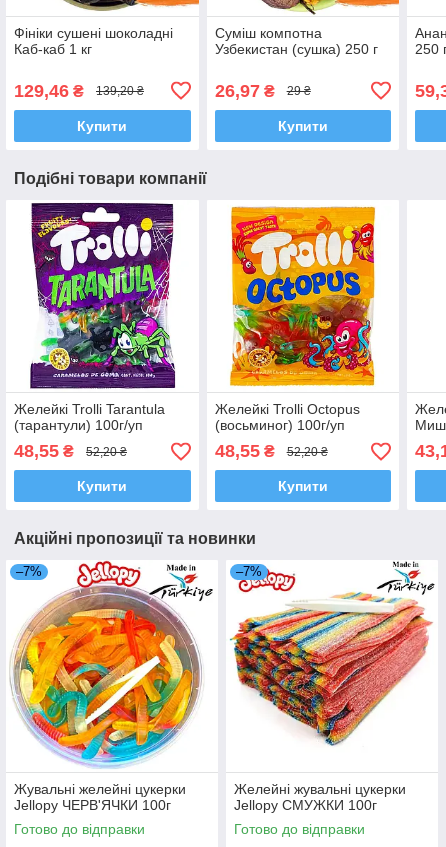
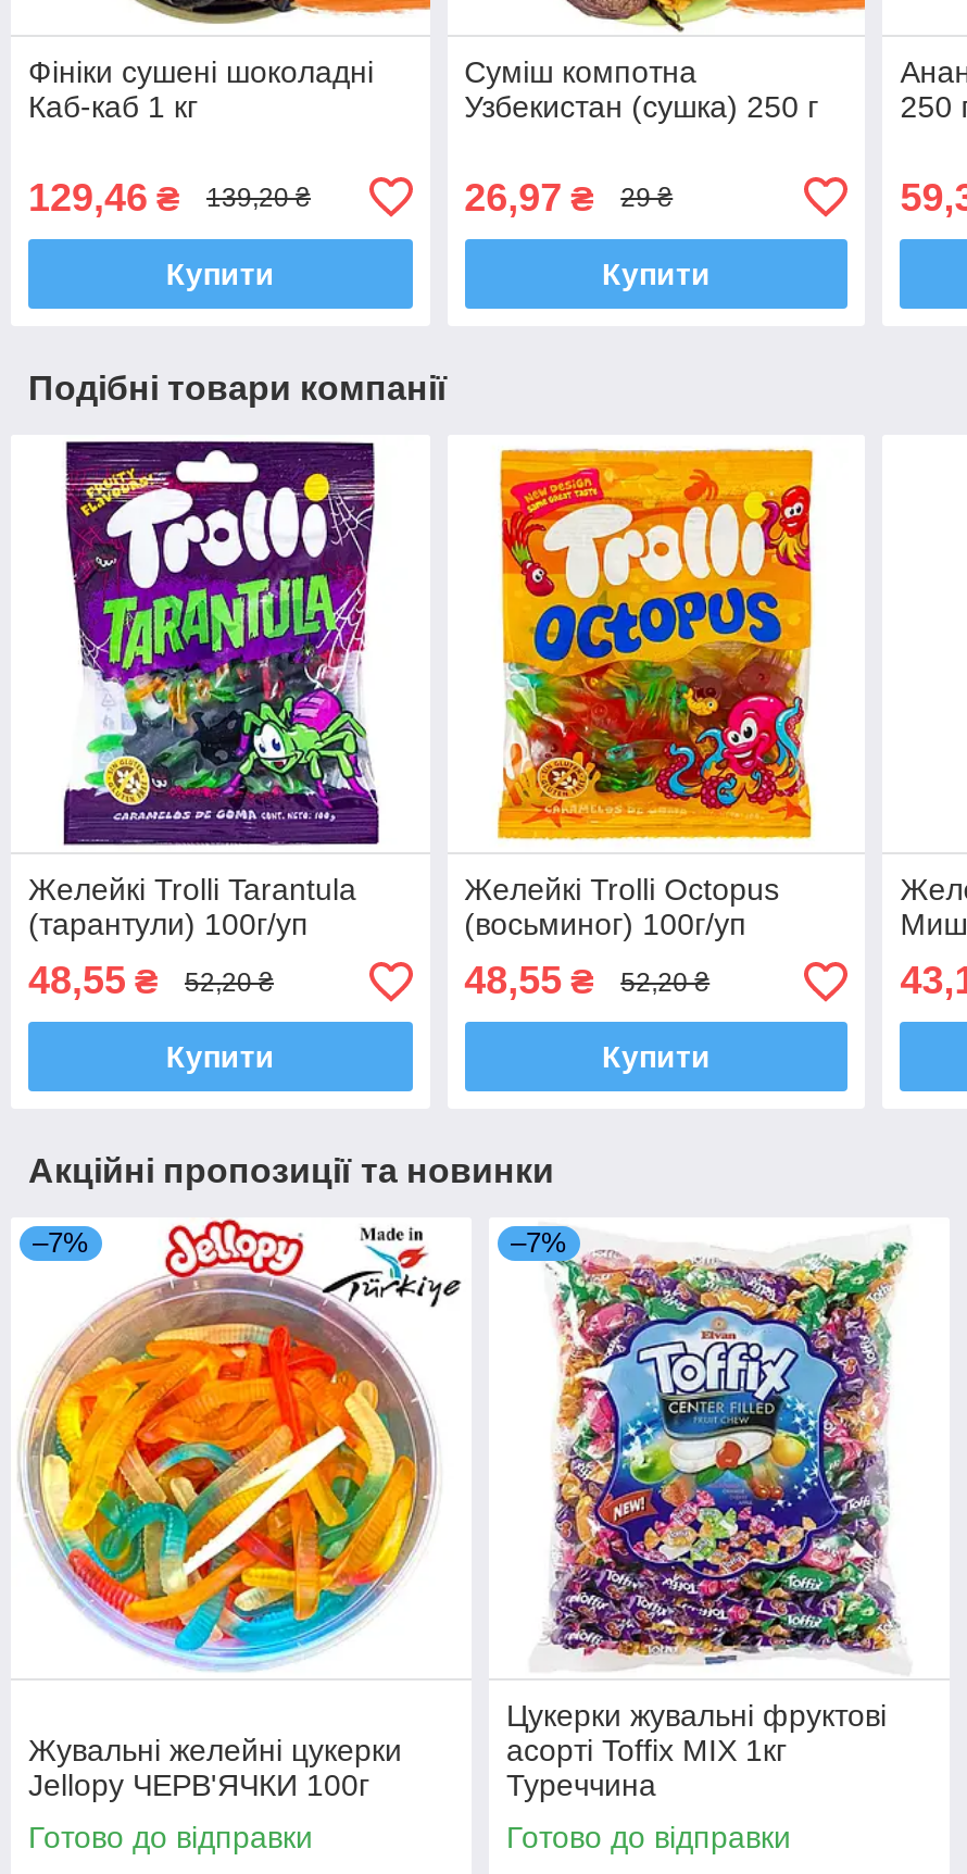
[229,561,435,813] [image] | Желейні жувальні цукерки | Jellору СМУЖКИ 100г -> [506,1222,928,1803] [image] | Цукерки жувальні фруктові | асорті Toffix MIX 1кг | Туреччина

